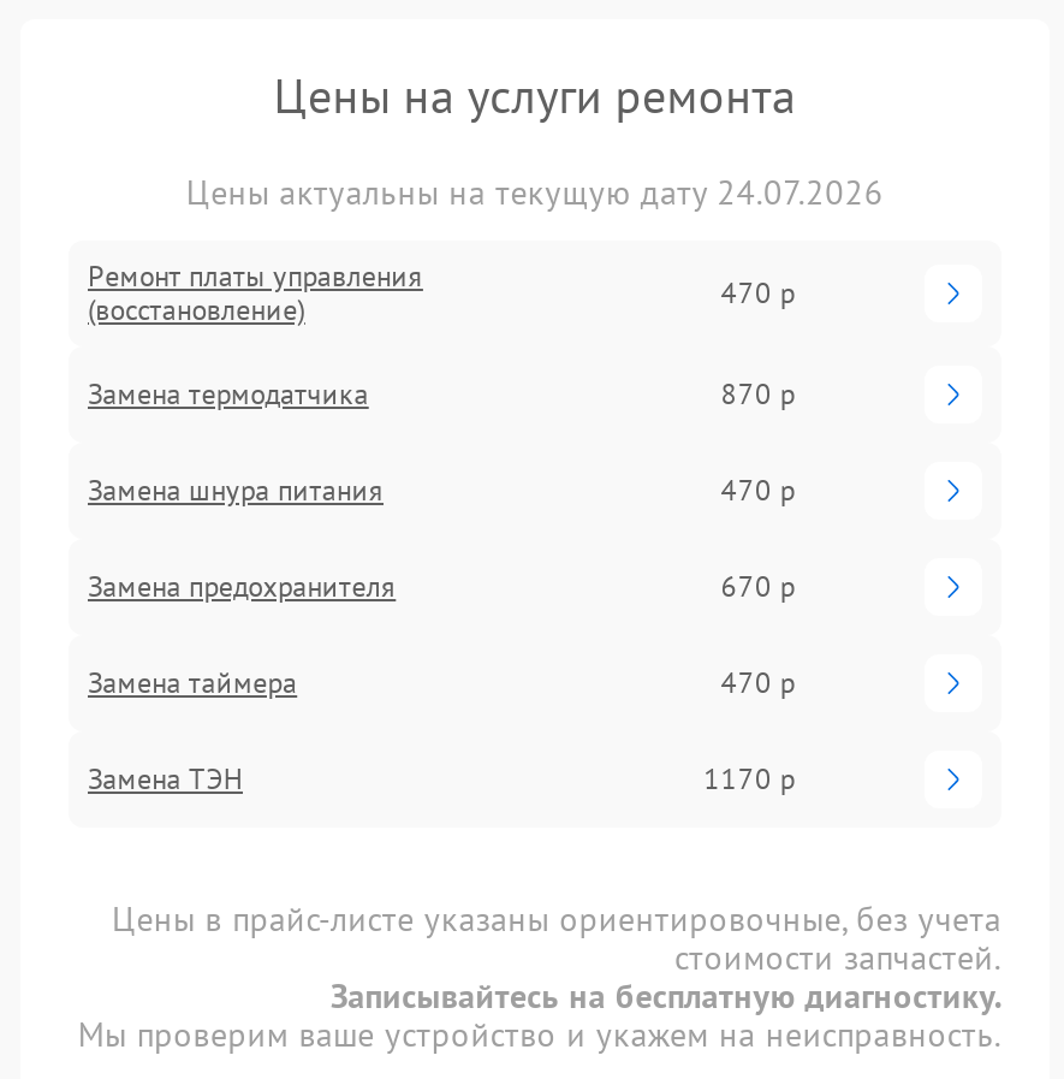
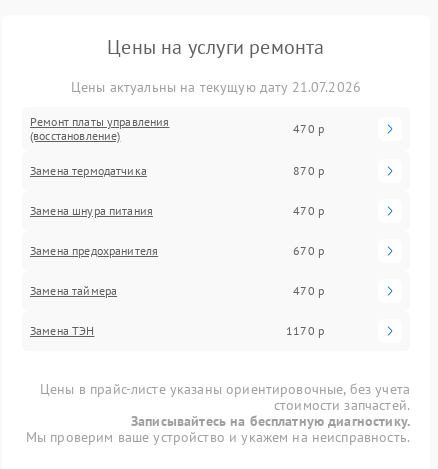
[186,170,884,213] Цены актуальны на текущую дату 24.07.2026 -> [71,77,361,95] Цены актуальны на текущую дату 21.07.2026

